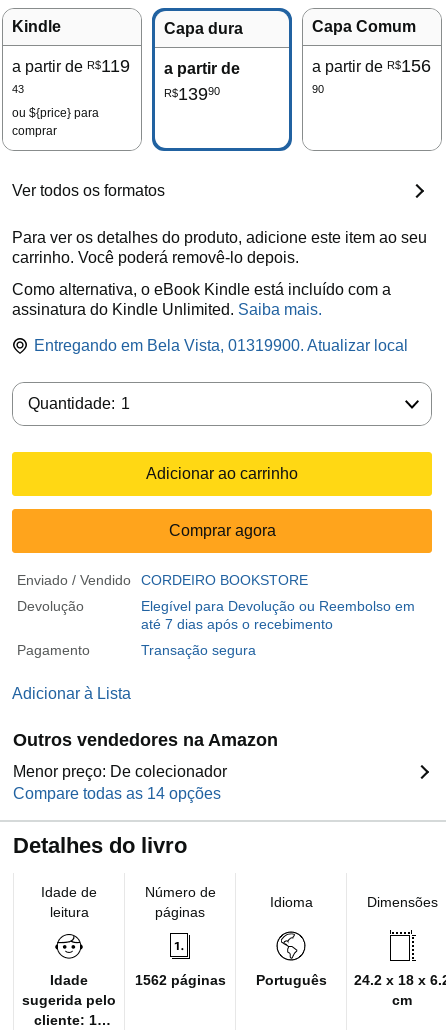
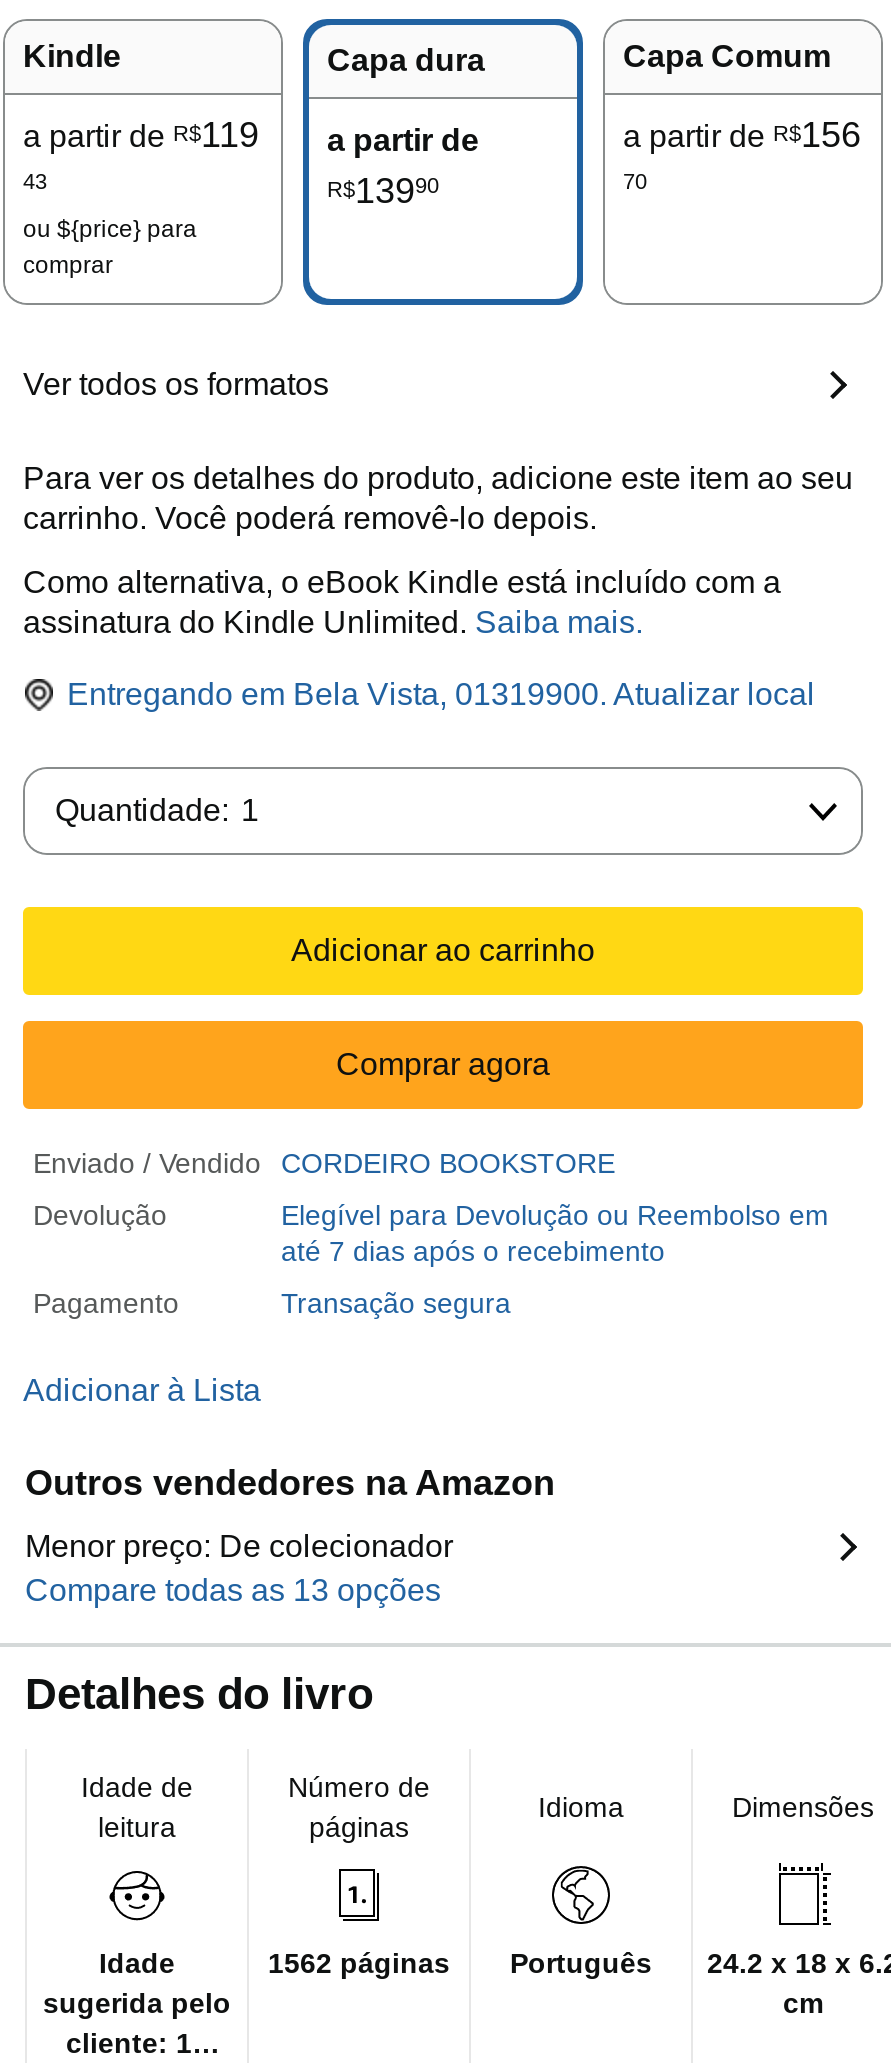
[312,83,324,95] 90 -> [623,168,647,192] 70
[13,785,221,802] Compare todas as 14 opções -> [25,1573,441,1607] Compare todas as 13 opções

